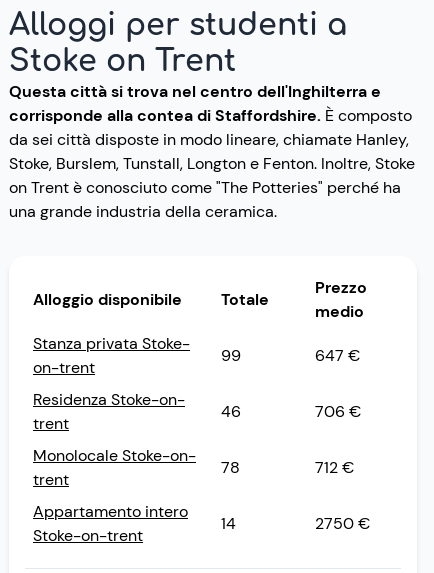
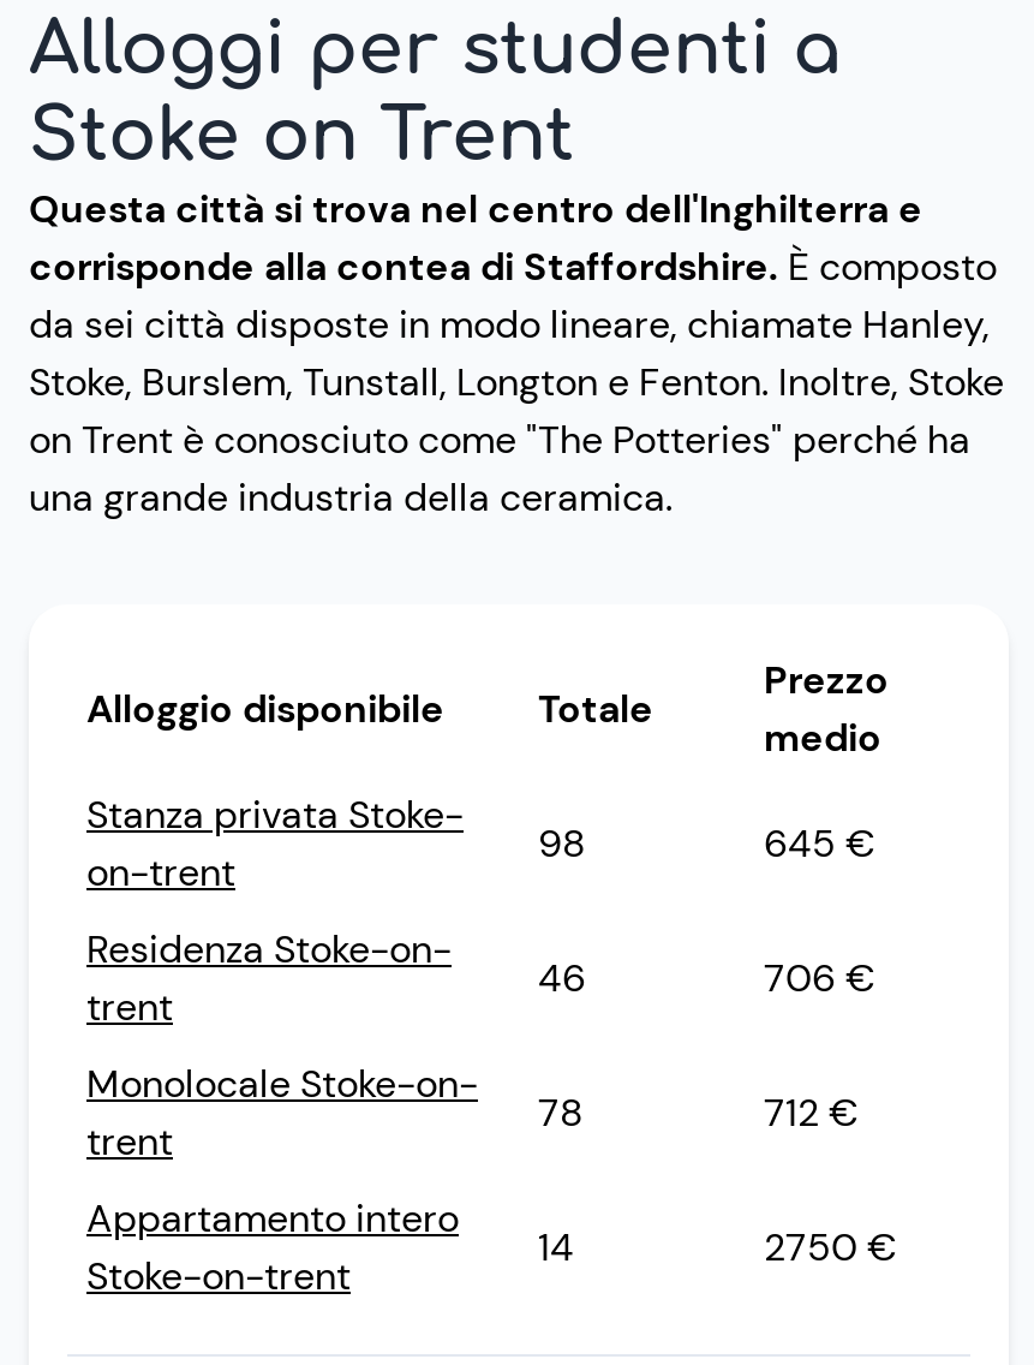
[221,345,241,366] 99 -> [538,818,586,869] 98
[315,345,360,366] 647 € -> [764,818,874,869] 645 €

